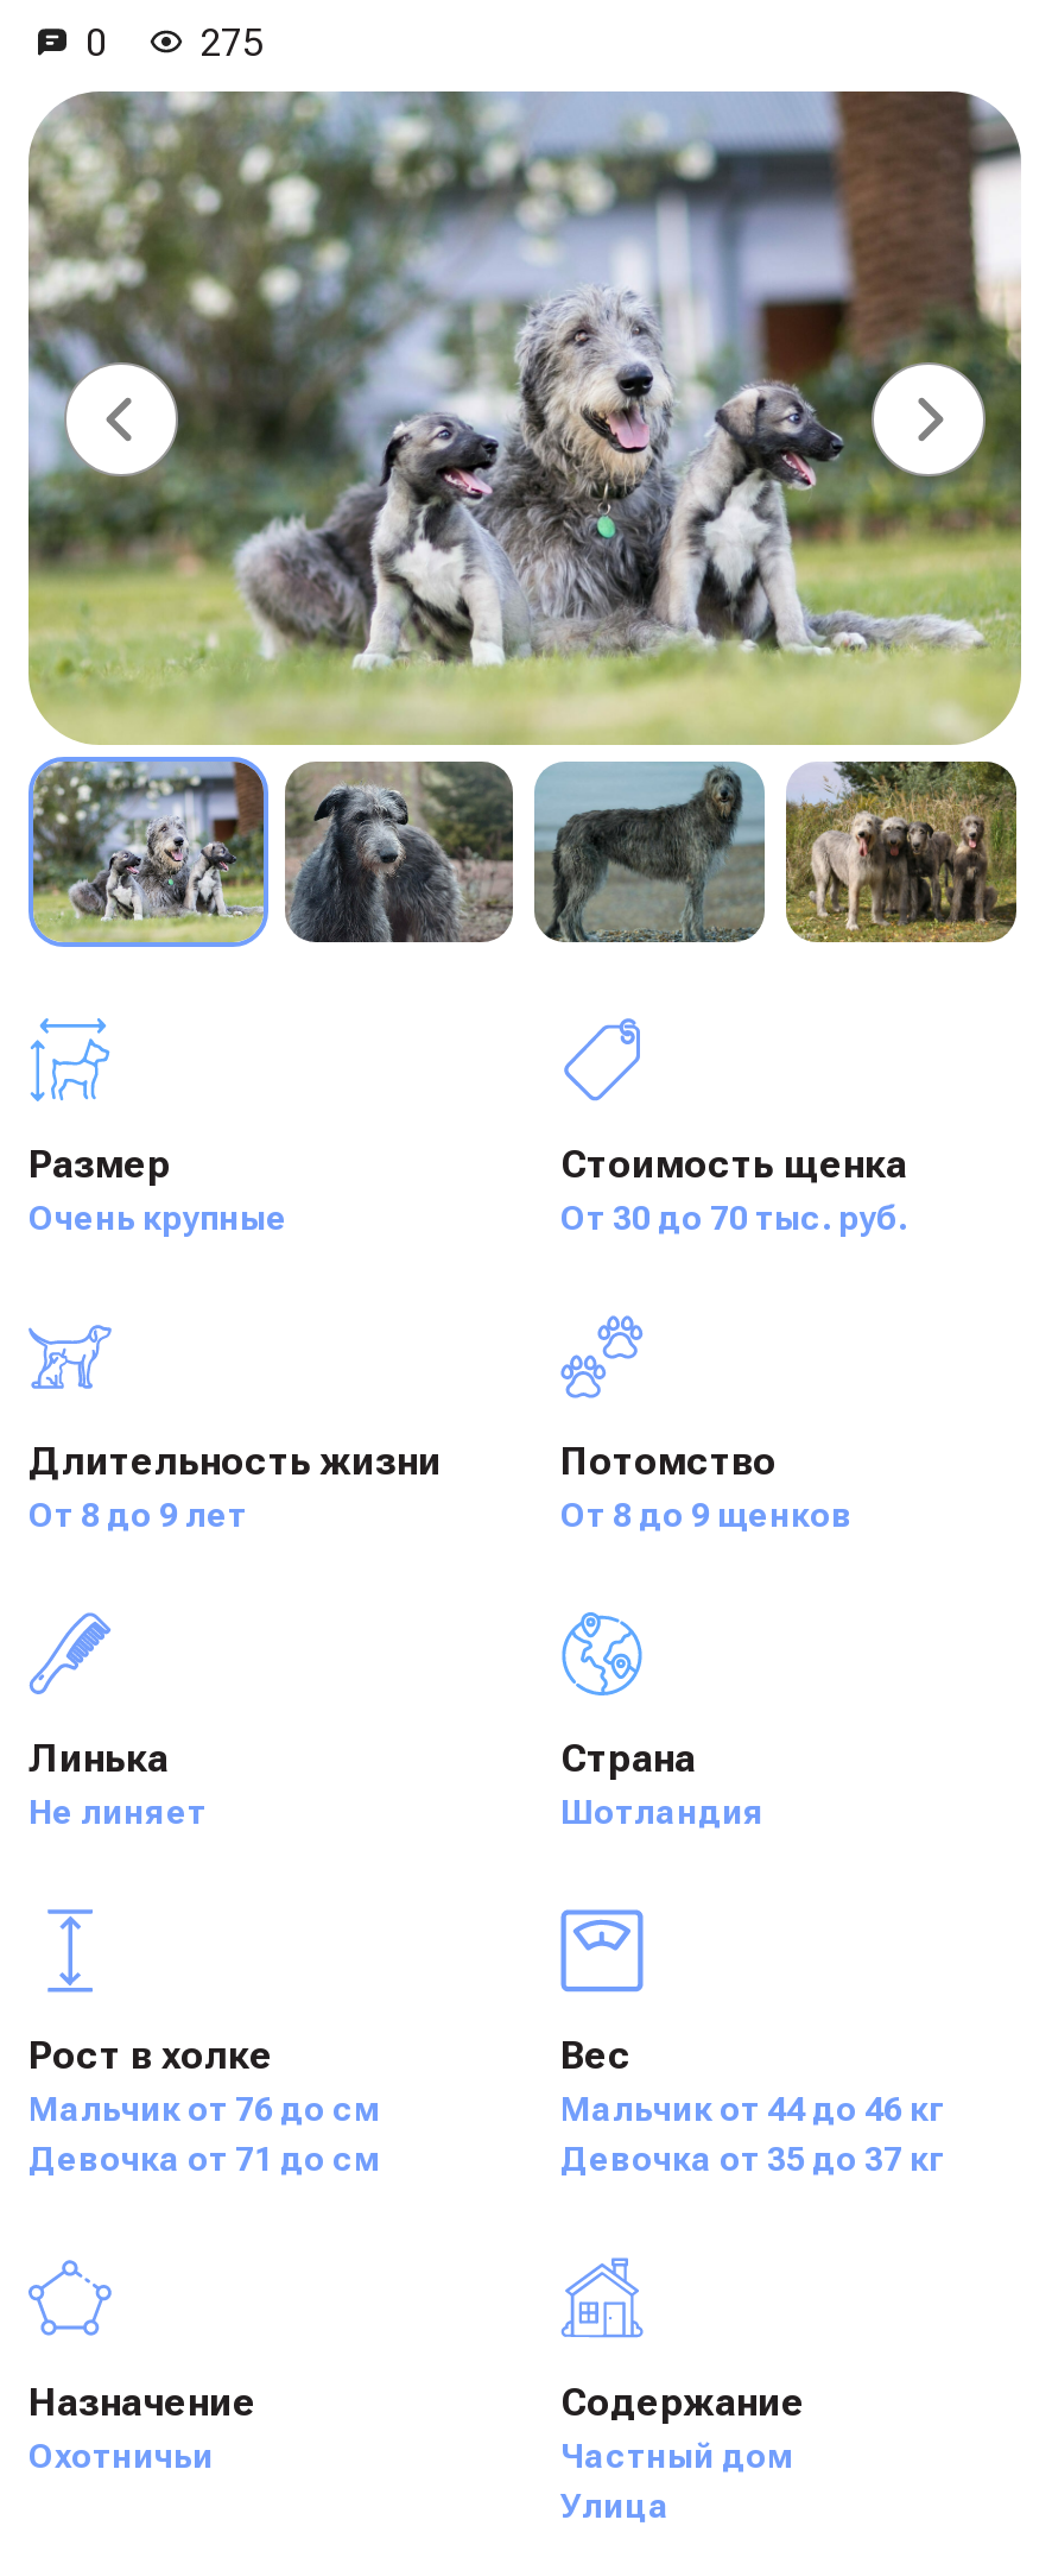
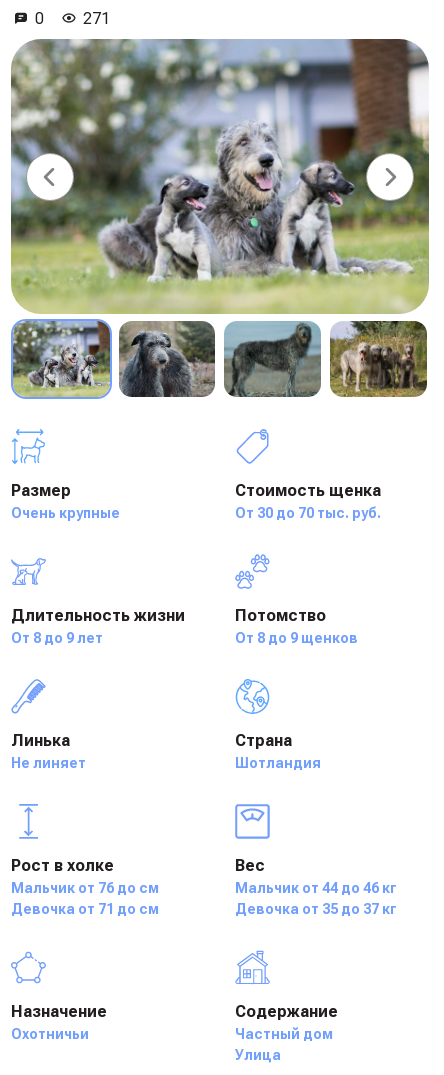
[199,20,264,65] 275 -> [83,9,110,28] 271

